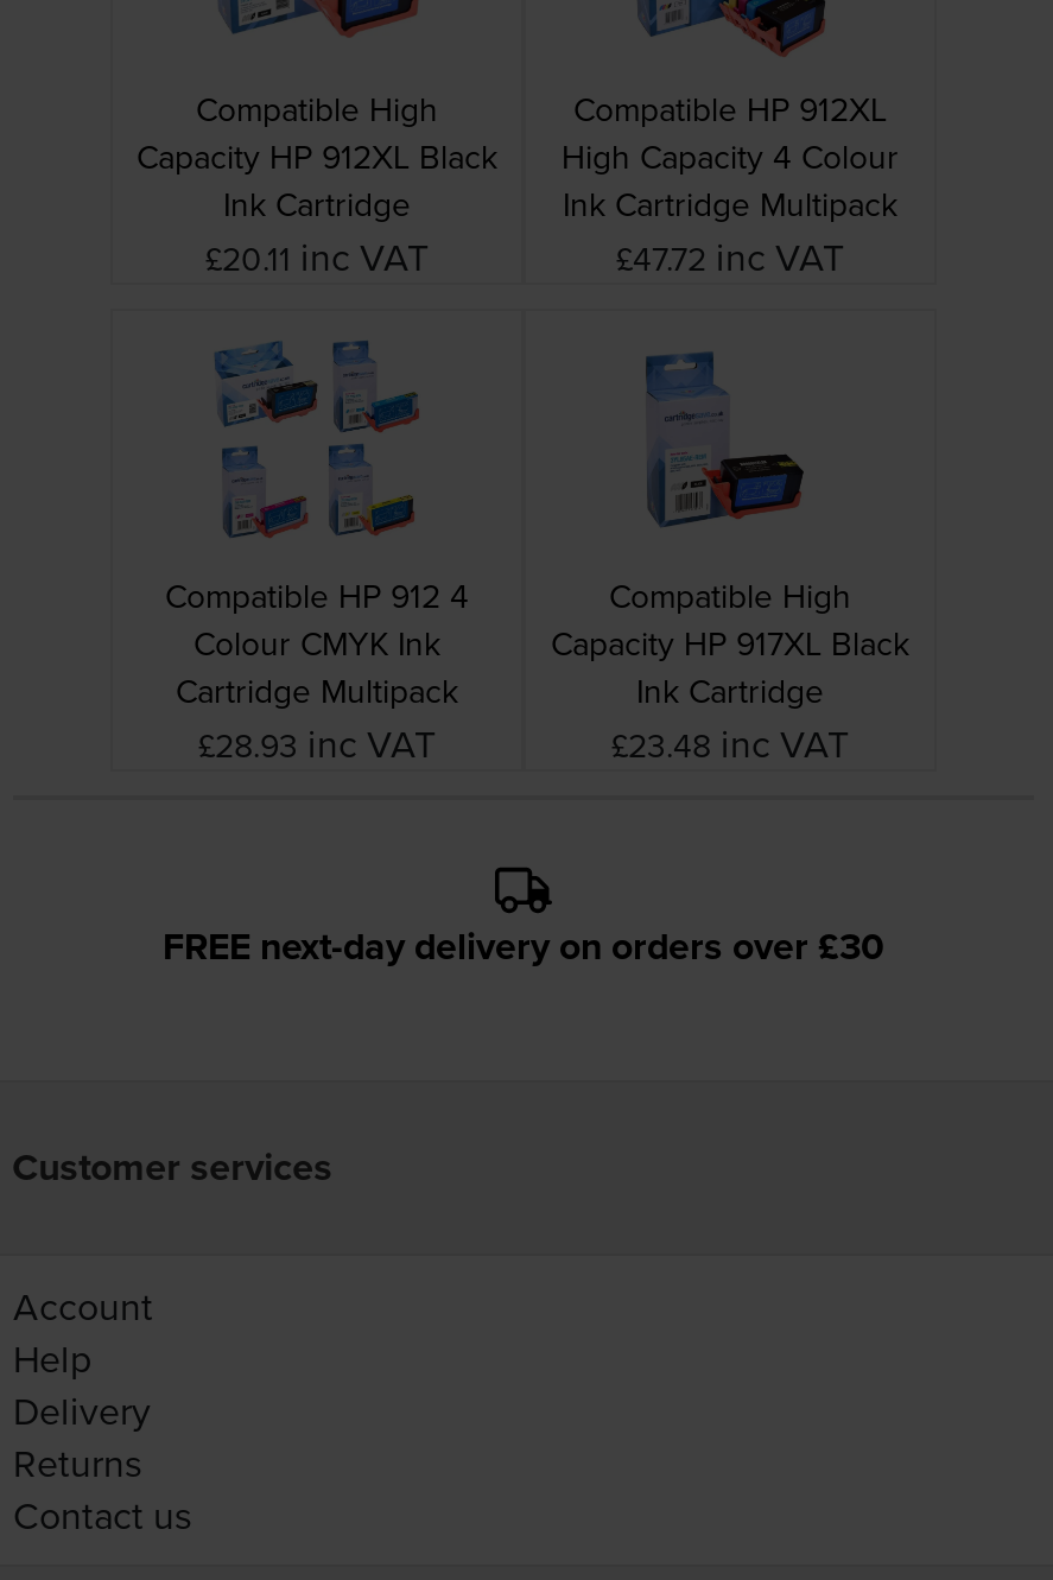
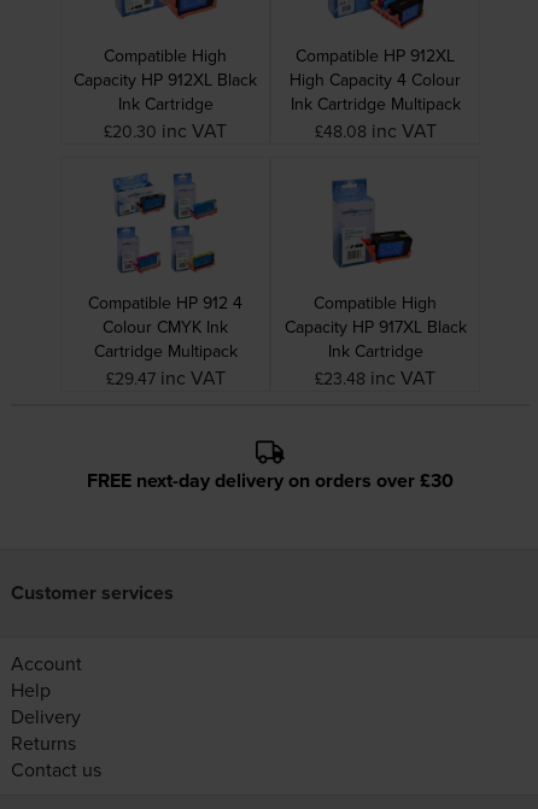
[205,230,429,282] £20.11 inc VAT -> [104,117,227,143] £20.30 inc VAT
[616,230,844,282] £47.72 inc VAT -> [314,117,436,143] £48.08 inc VAT
[198,716,436,769] £28.93 inc VAT -> [106,364,225,390] £29.47 inc VAT

